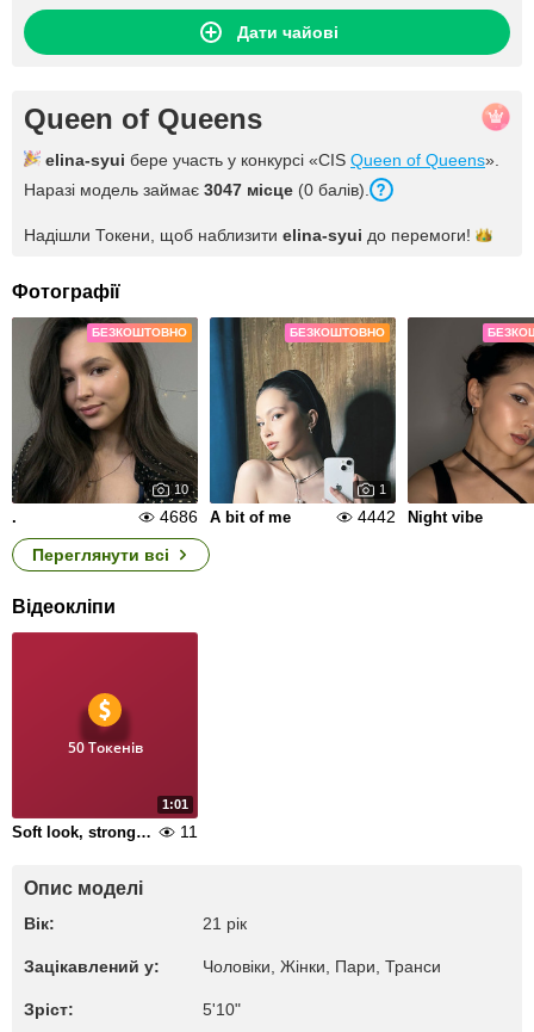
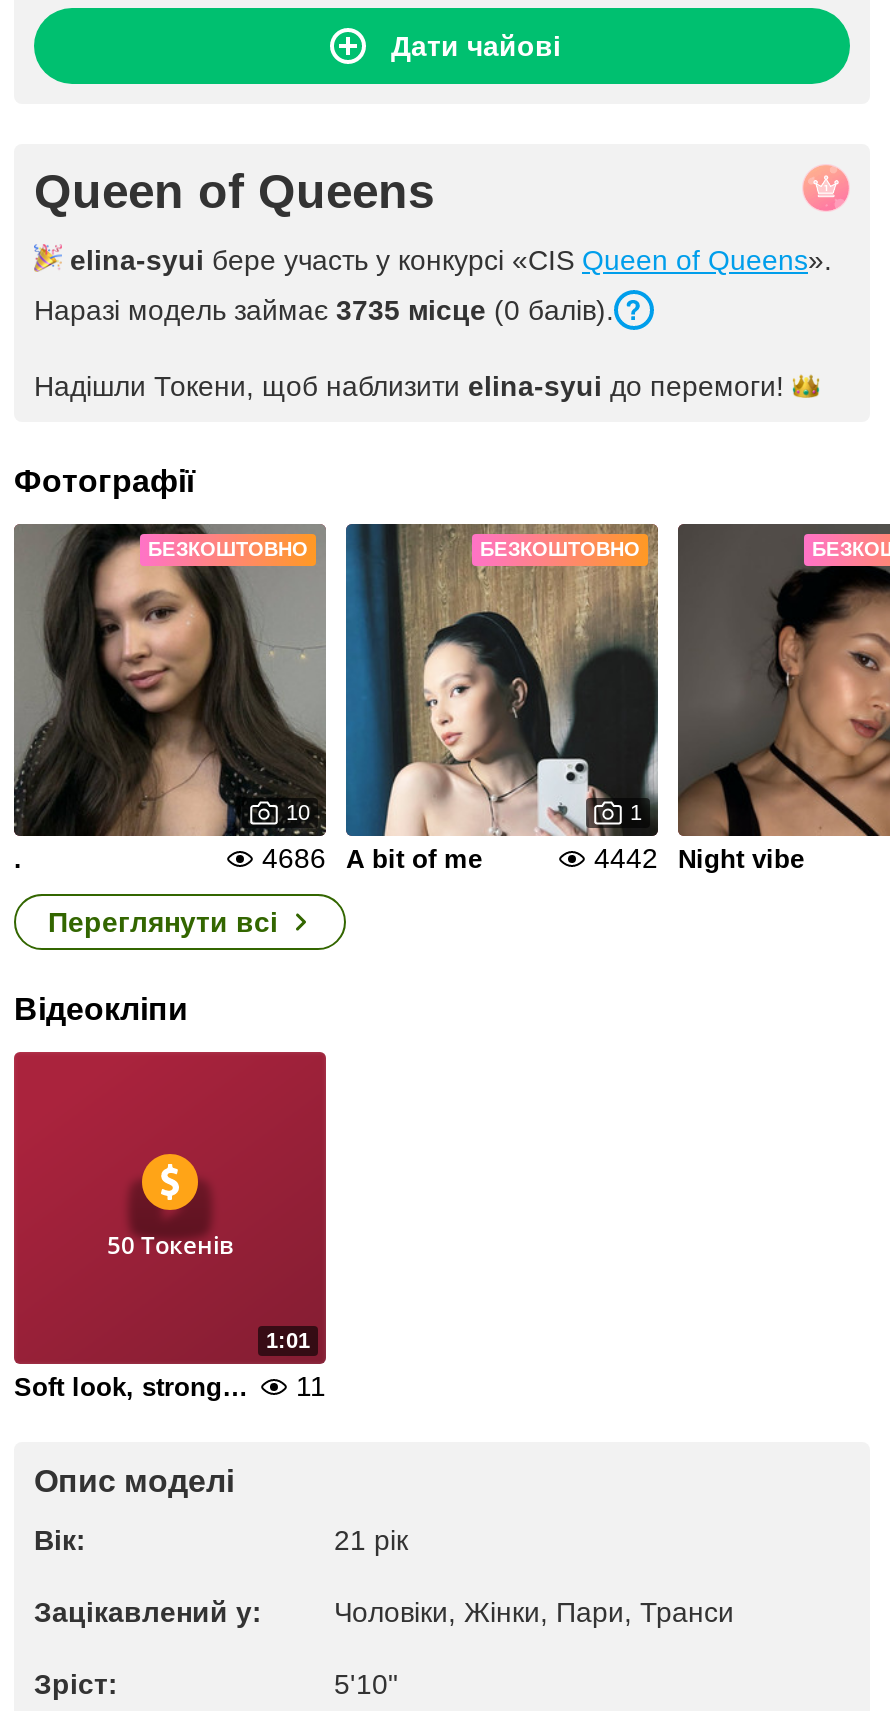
[24,180,370,199] Наразі модель займає 3047 місце (0 балів). -> [34,294,614,326] Наразі модель займає 3735 місце (0 балів).

